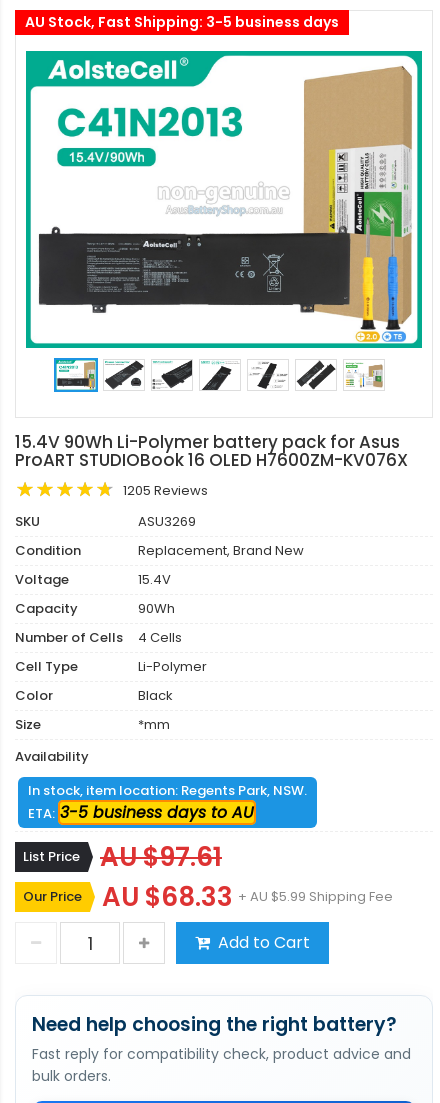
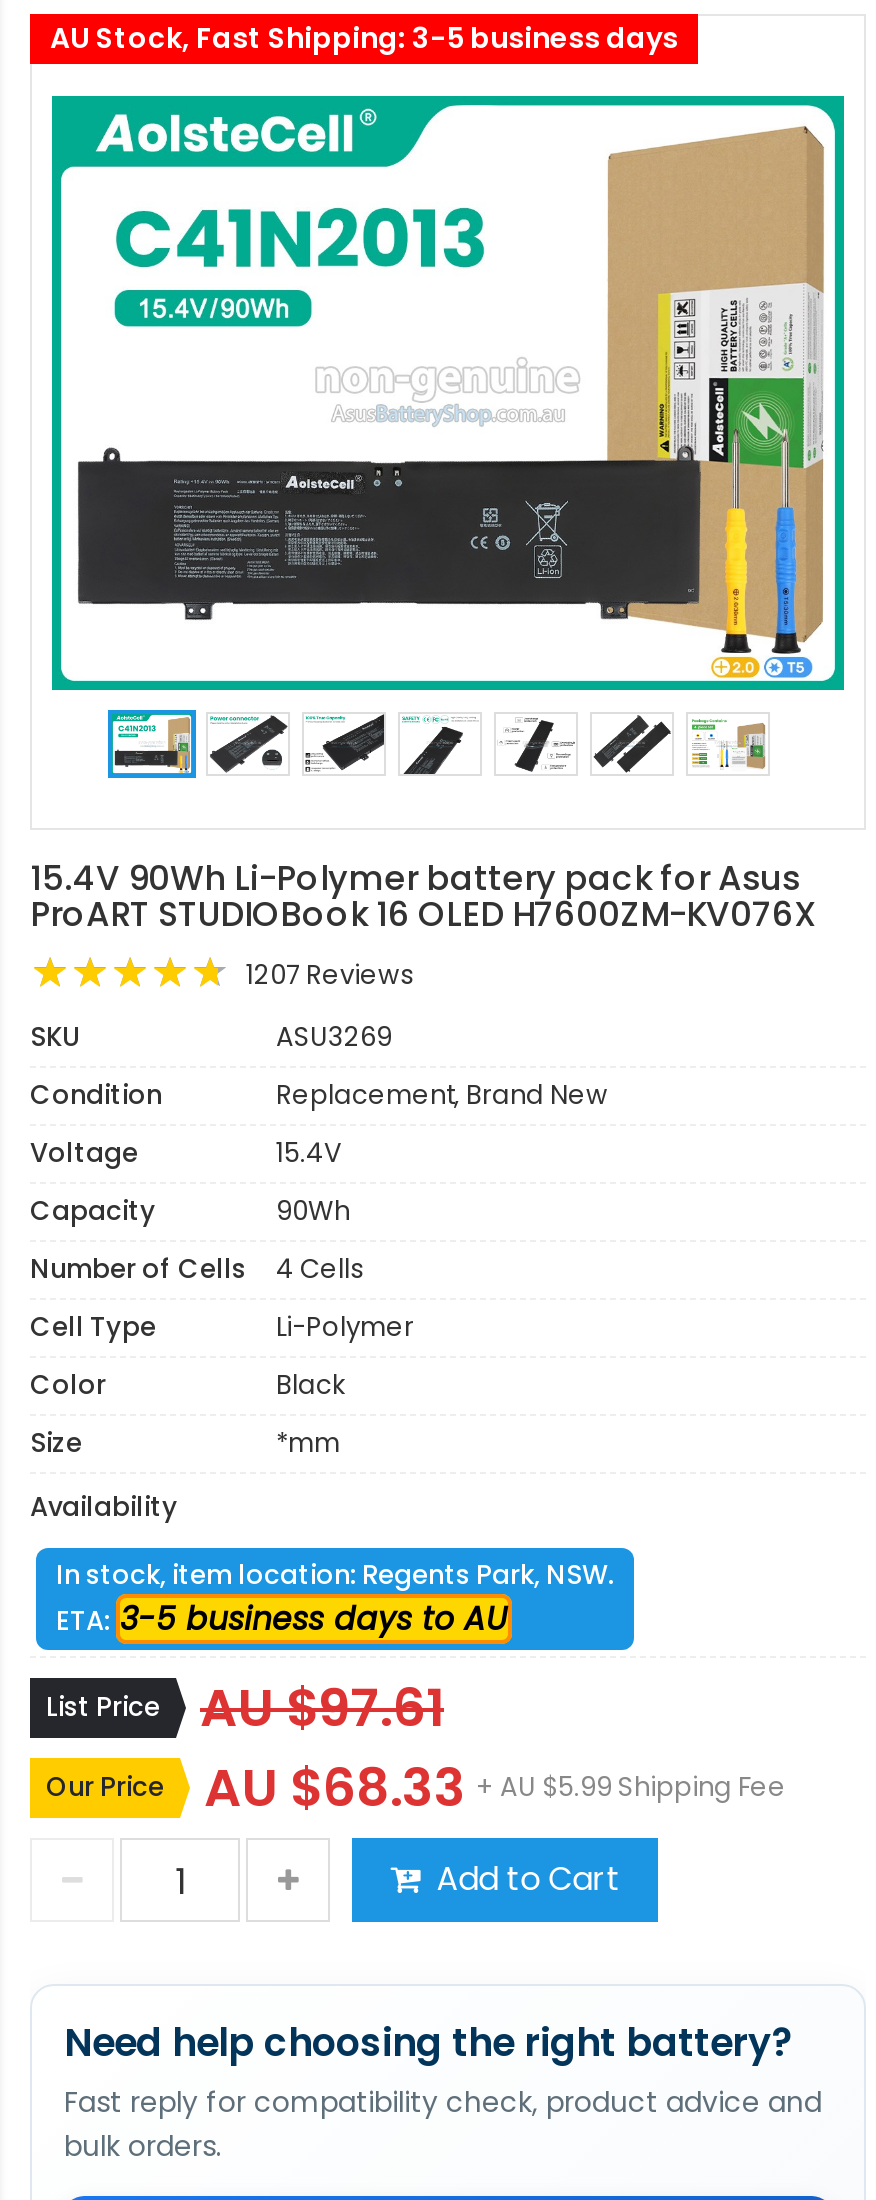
[123,481,208,500] 1205 Reviews -> [246,956,414,994] 1207 Reviews

